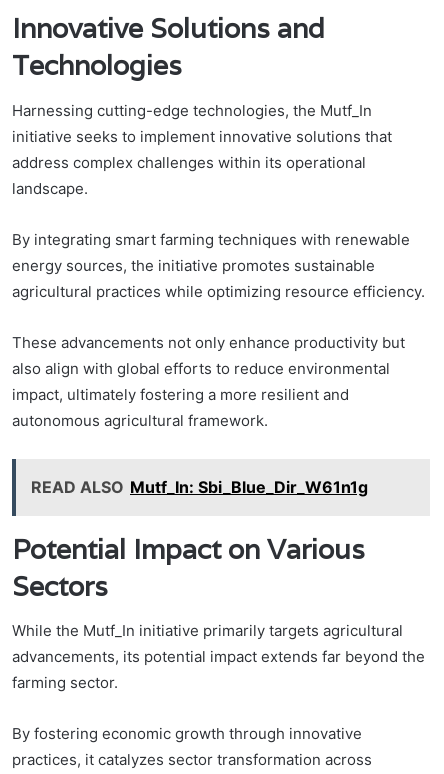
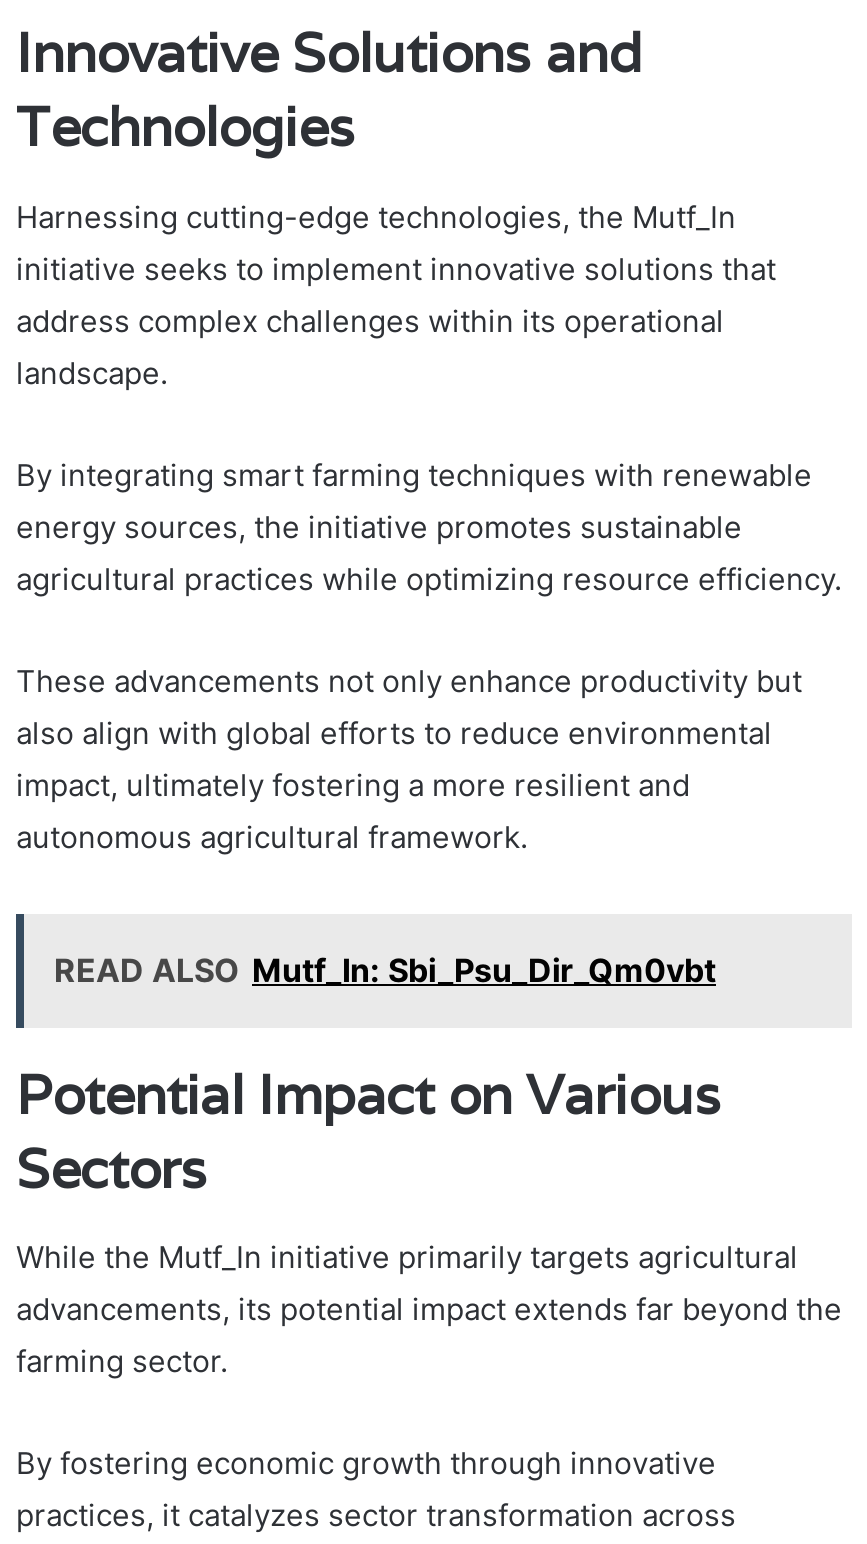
[31,477,368,497] READ ALSO Mutf_In: Sbi_Blue_Dir_W61n1g -> [54,949,716,989] READ ALSO Mutf_In: Sbi_Psu_Dir_Qm0vbt

